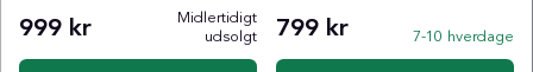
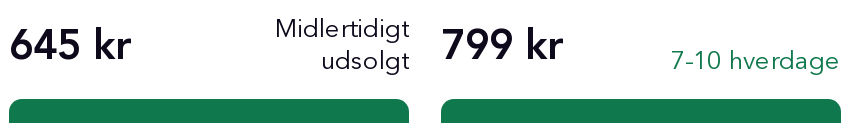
[19,16,92,41] 999 kr -> [9,26,131,68] 645 kr

